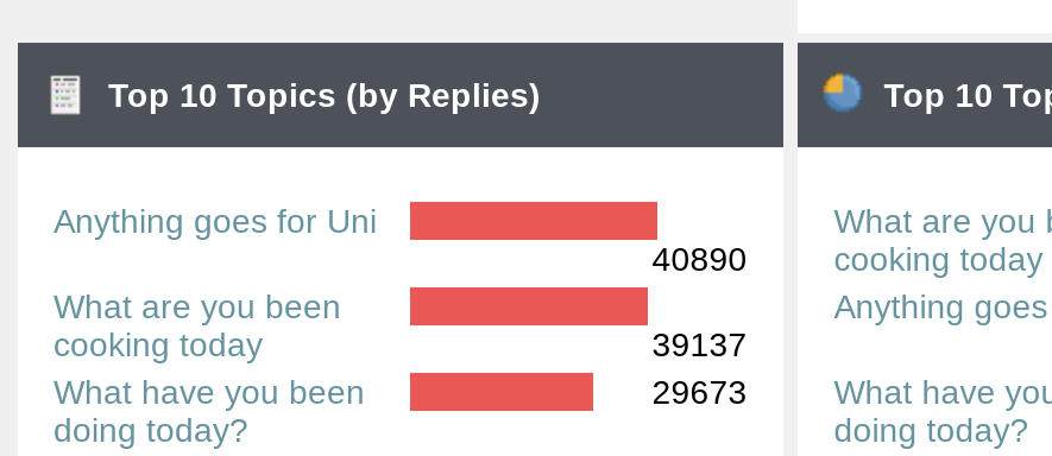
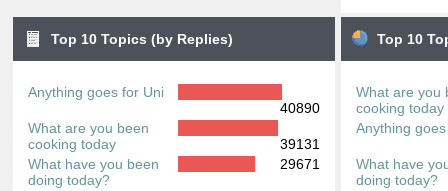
[652,325,747,363] 39137 -> [280,136,320,152] 39131
[652,373,747,411] 29673 -> [280,156,320,172] 29671

